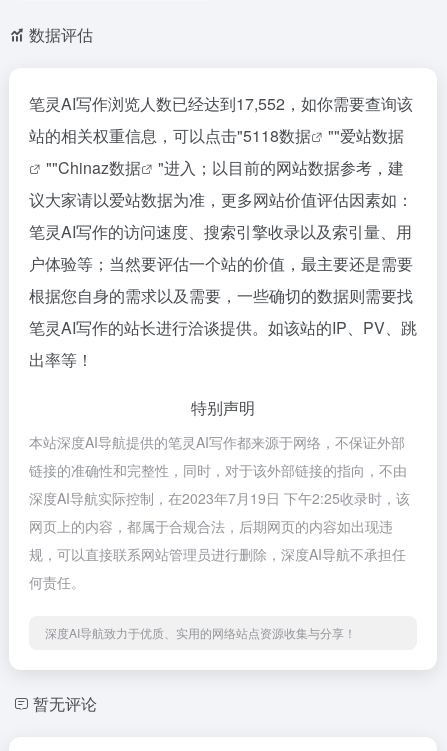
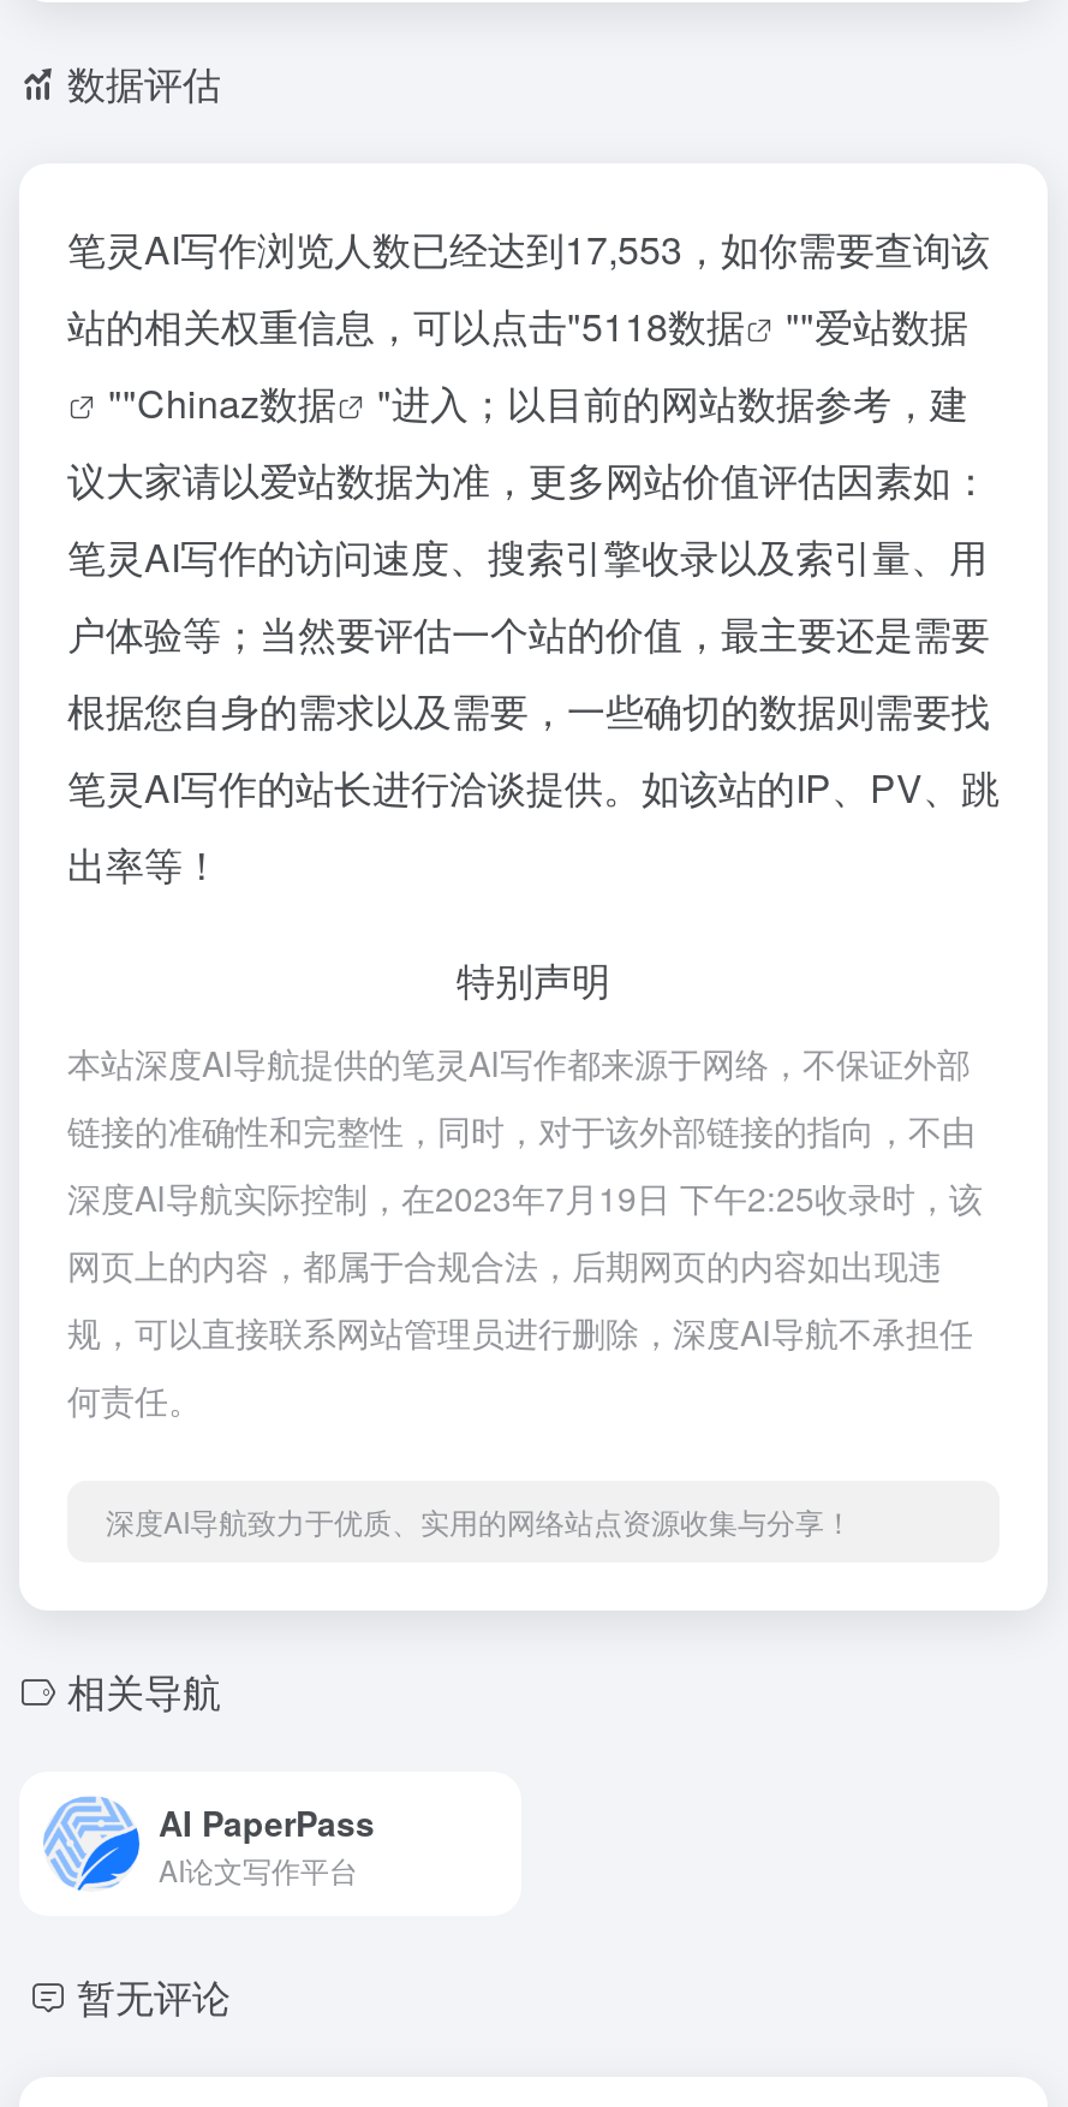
[29,92,413,115] 笔灵AI写作浏览人数已经达到17,552，如你需要查询该 -> [67,221,990,276] 笔灵AI写作浏览人数已经达到17,553，如你需要查询该
none -> [67,1663,375,1888] 相关导航 | AI PaperPass | AI论文写作平台

